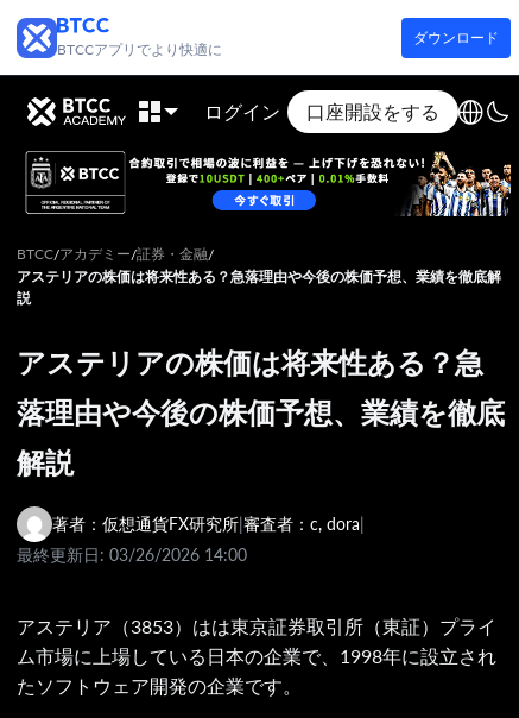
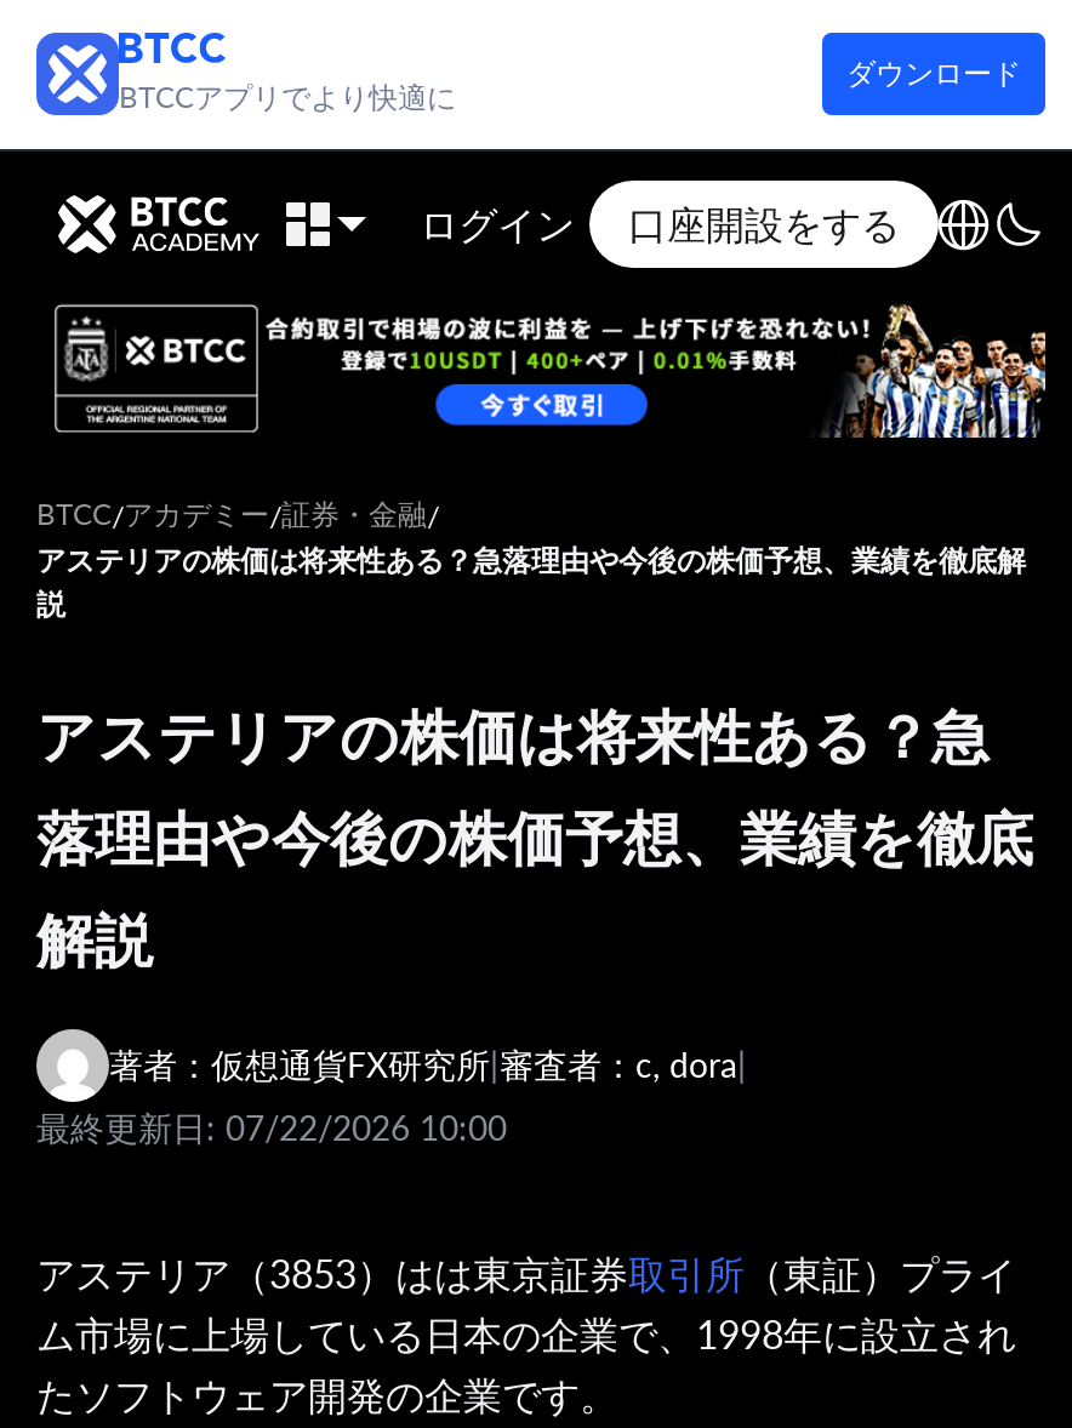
[17,544,247,564] 最終更新日: 03/26/2026 14:00 -> [36,1106,507,1147] 最終更新日: 07/22/2026 10:00

